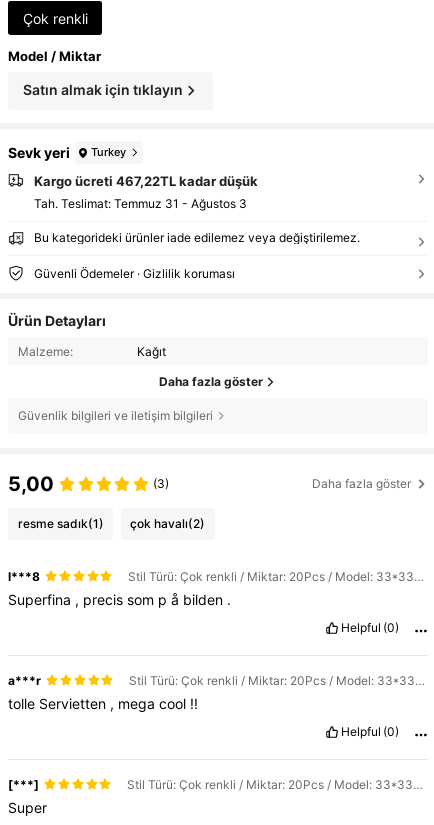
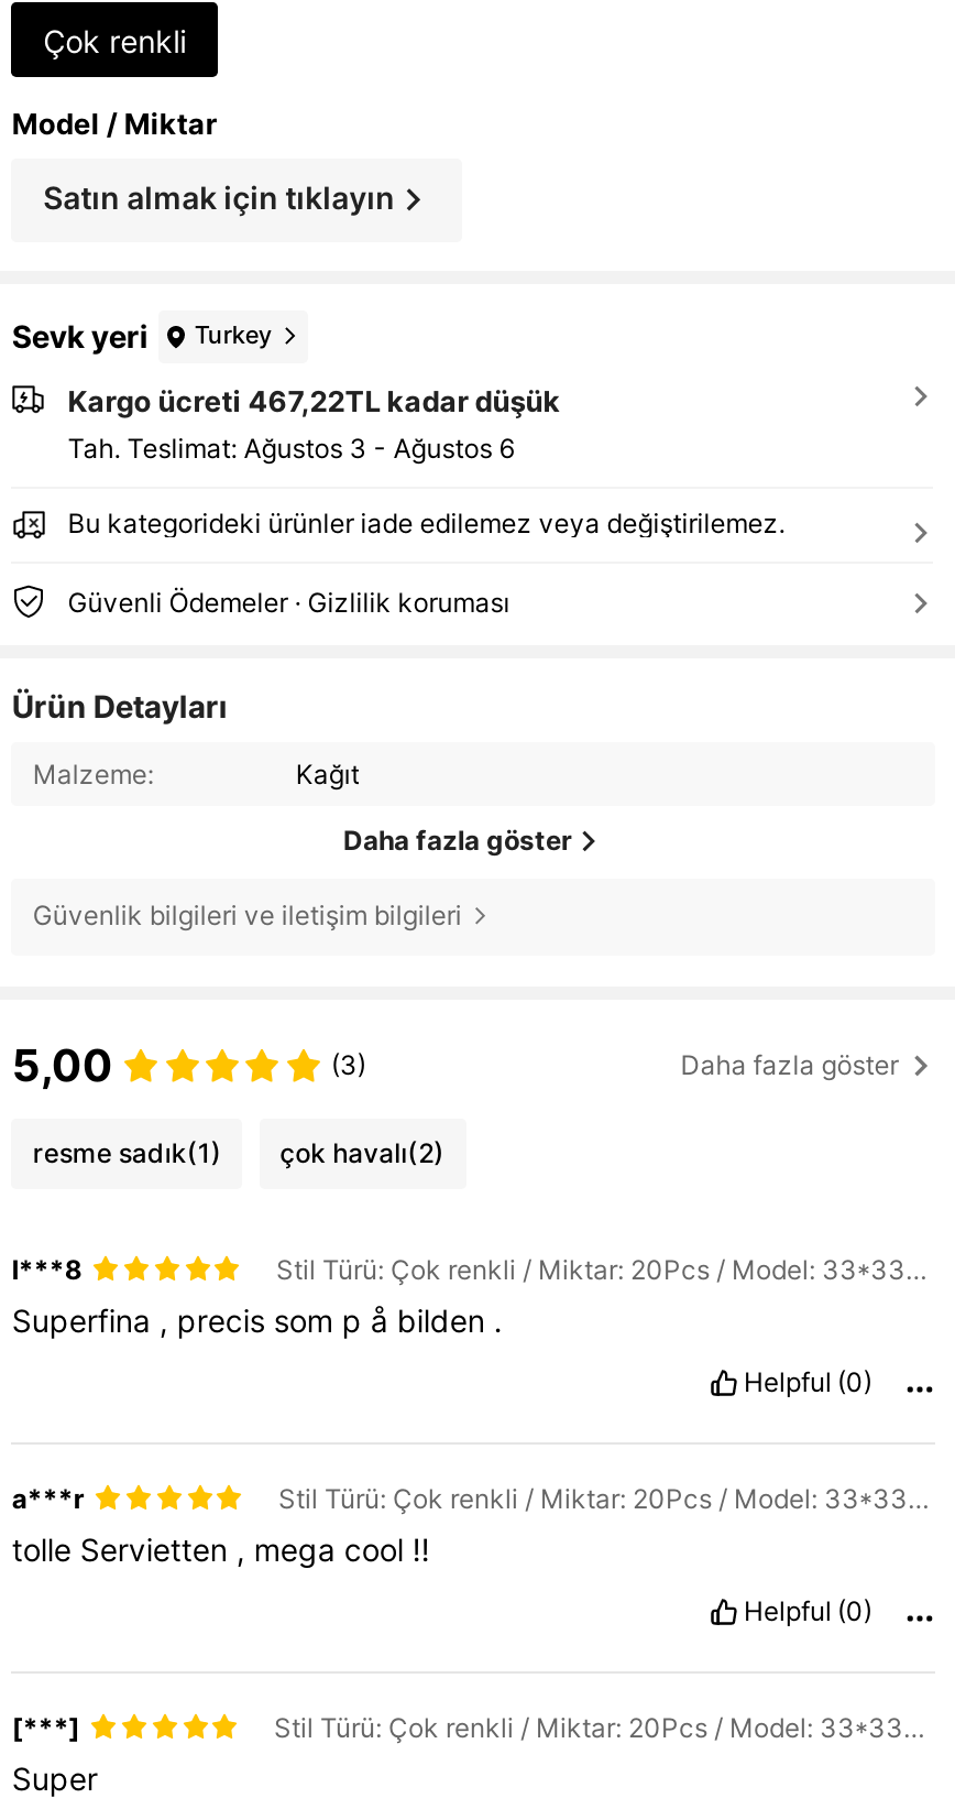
[34,196,247,211] Tah. Teslimat: Temmuz 31 - Ağustos 3 -> [68,432,514,465] Tah. Teslimat: Ağustos 3 - Ağustos 6

